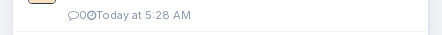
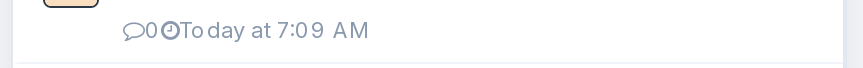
[79,8,191,22] 0 Today at 5:28 AM -> [145,16,369,44] 0 Today at 7:09 AM

